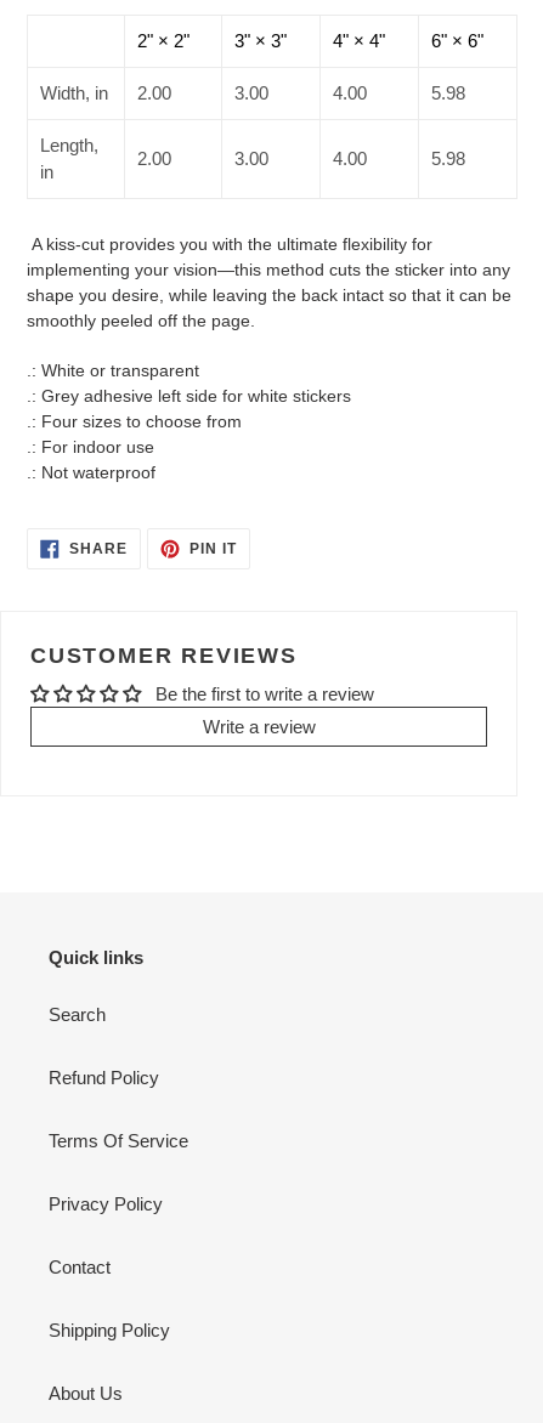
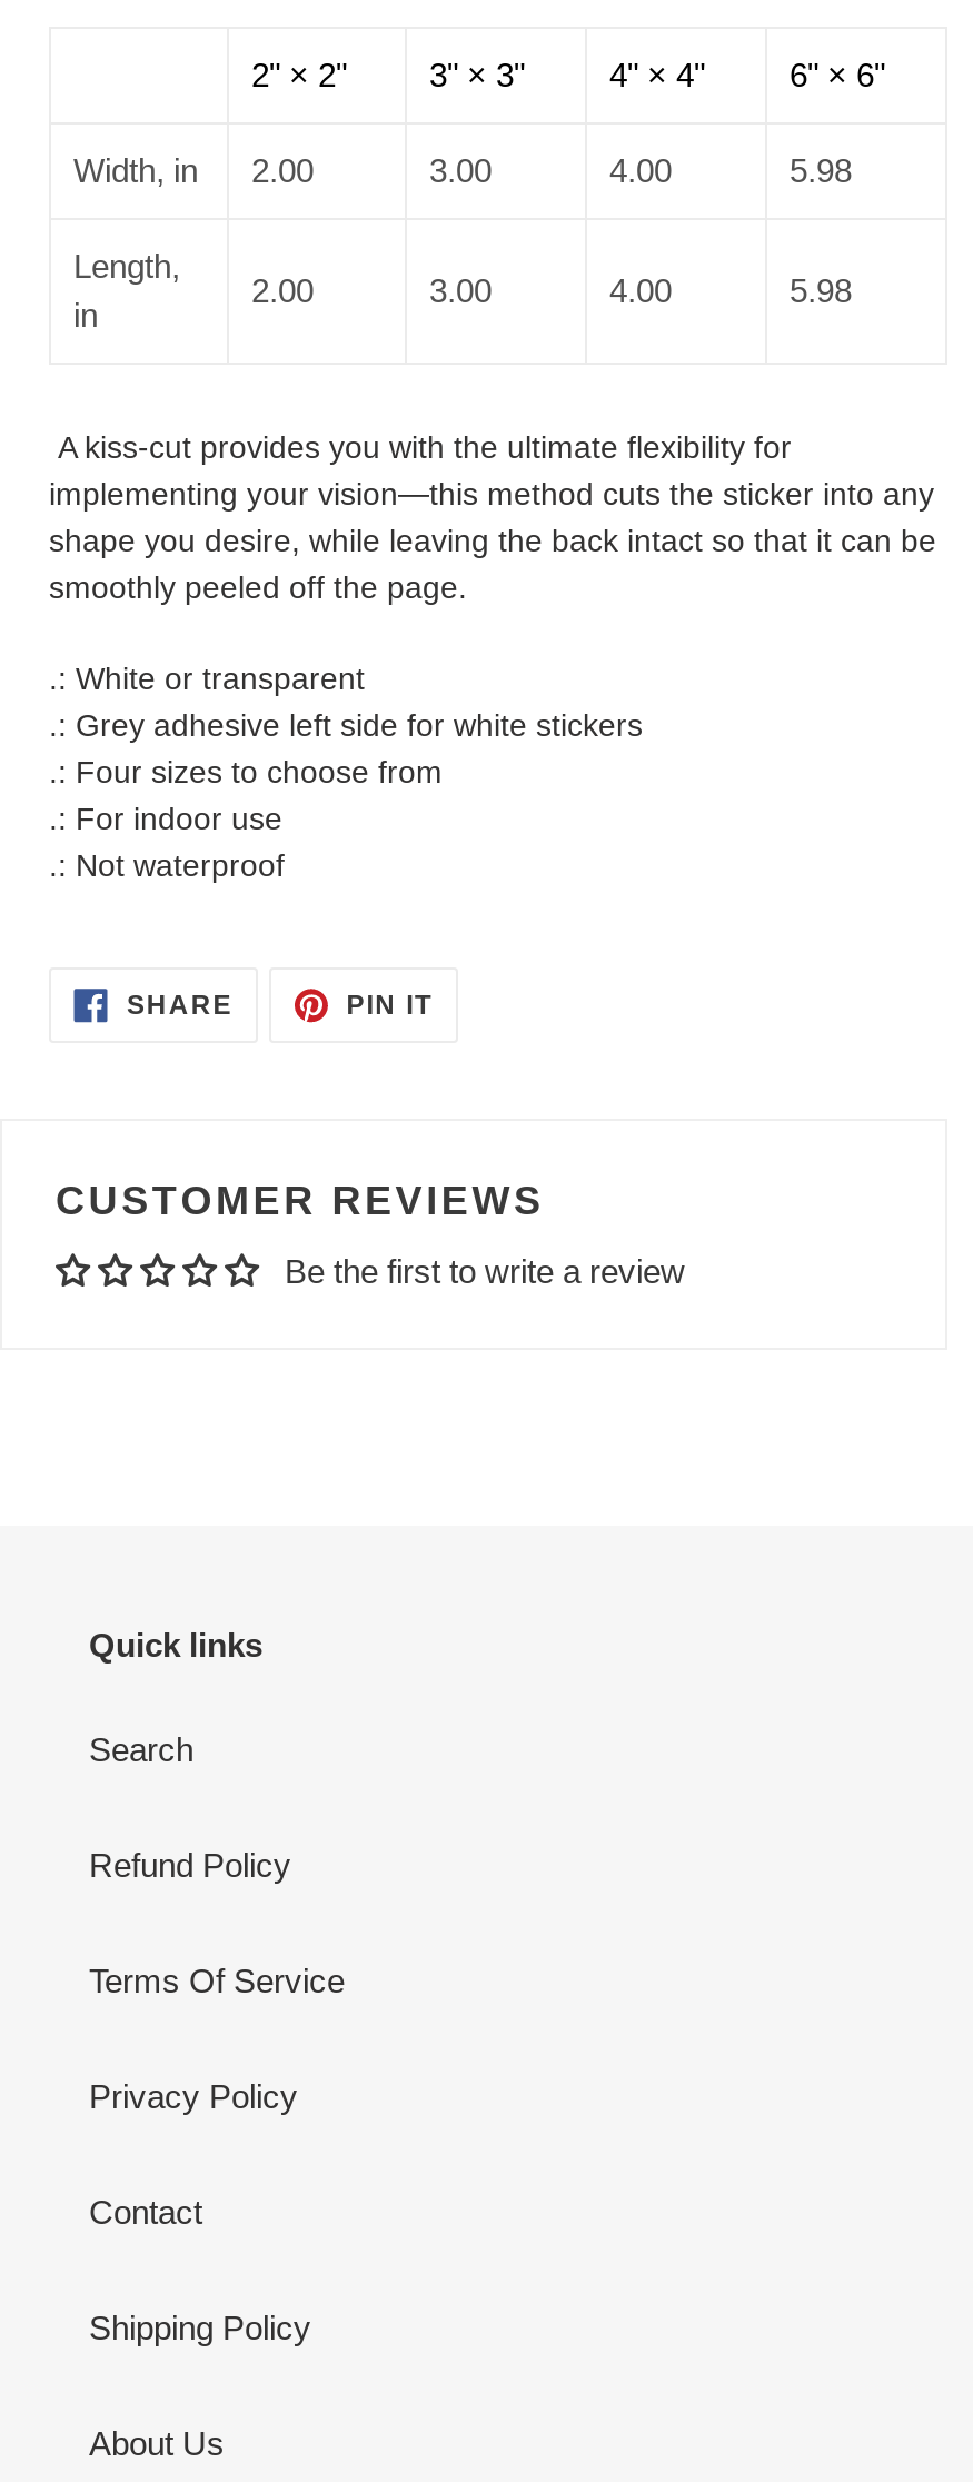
[202,716,315,736] Write a review -> none

